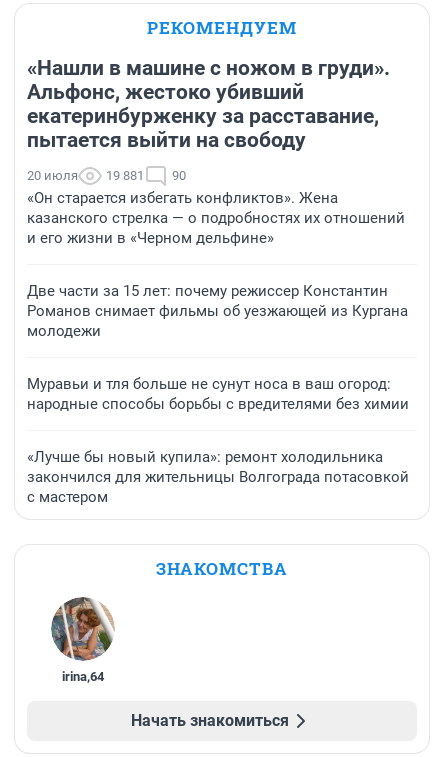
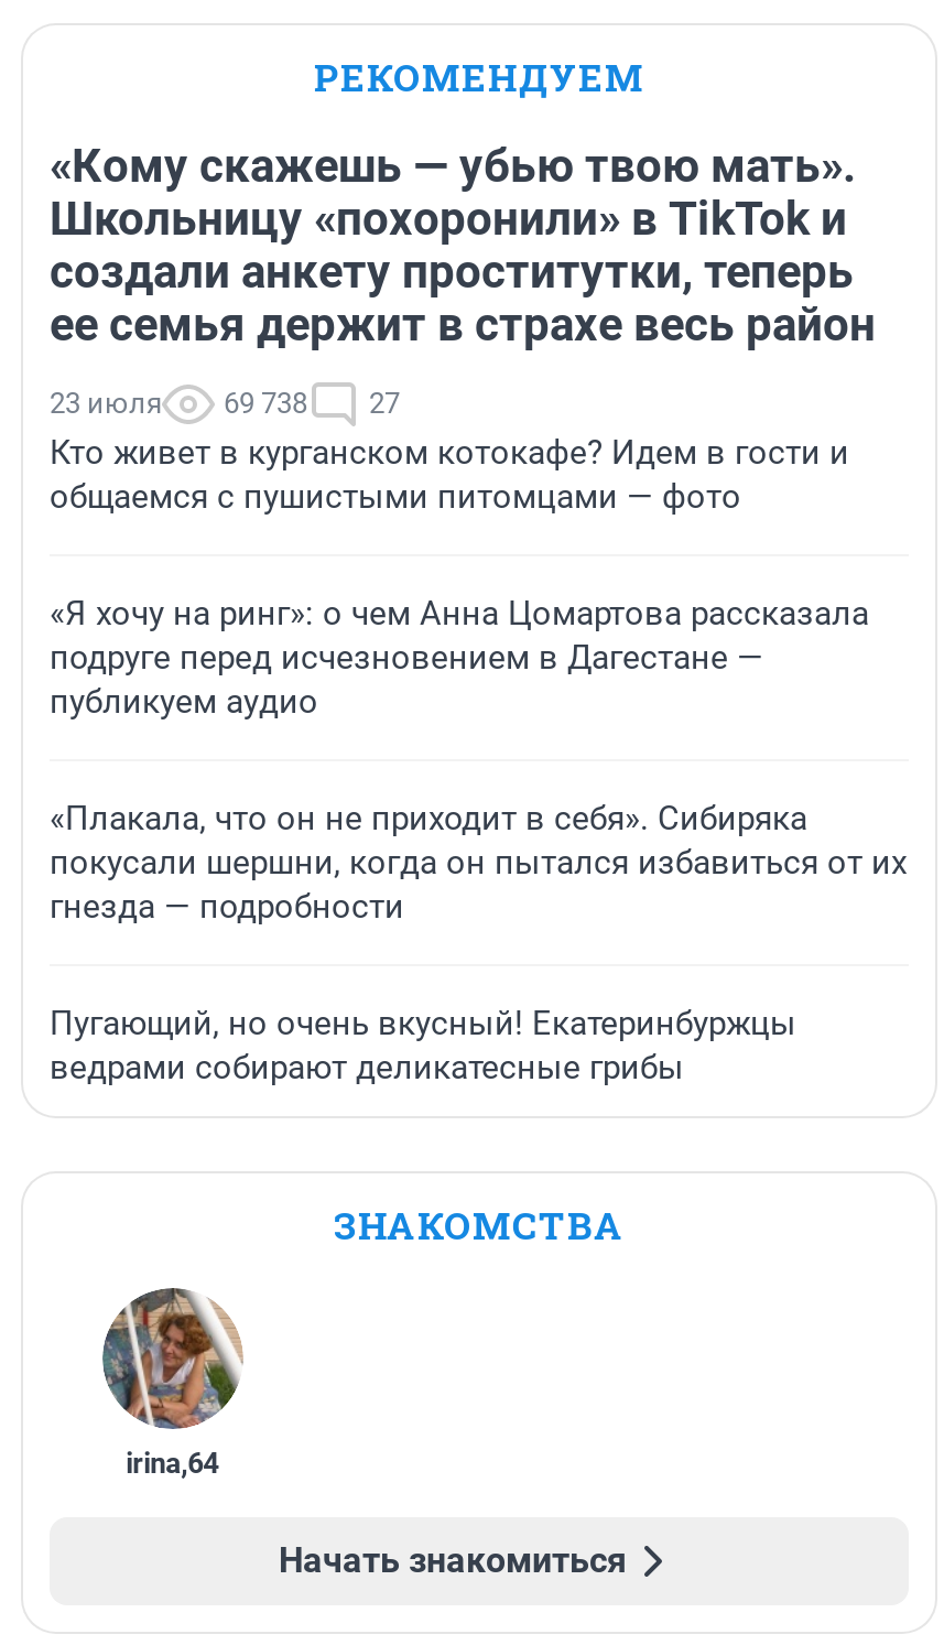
[27,56,390,152] «Нашли в машине с ножом в груди». | Альфонс, жестоко убивший | екатеринбурженку за расставание, | пытается выйти на свободу -> [50,140,876,352] «Кому скажешь — убью твою мать». | Школьницу «похоронили» в TikTok и | создали анкету проститутки, теперь | ее семья держит в страхе весь район
[27,168,405,247] 20 июля | 19 881 | 90 | «Он старается избегать конфликтов». Жена | казанского стрелка — о подробностях их отношений | и его жизни в «Черном дельфине» -> [50,387,849,517] 23 июля | 69 738 | 27 | Кто живет в курганском котокафе? Идем в гости и | общаемся с пушистыми питомцами — фото
[27,282,408,340] Две части за 15 лет: почему режиссер Константин | Романов снимает фильмы об уезжающей из Кургана | молодежи -> [50,594,869,722] «Я хочу на ринг»: о чем Анна Цомартова рассказала | подруге перед исчезновением в Дагестане — | публикуем аудио
[27,375,409,413] Муравьи и тля больше не сунут носа в ваш огород: | народные способы борьбы с вредителями без химии -> [50,799,907,927] «Плакала, что он не приходит в себя». Сибиряка | покусали шершни, когда он пытался избавиться от их | гнезда — подробности
[27,448,409,506] «Лучше бы новый купила»: ремонт холодильника | закончился для жительницы Волгограда потасовкой | с мастером -> [50,1004,796,1088] Пугающий, но очень вкусный! Екатеринбуржцы | ведрами собирают деликатесные грибы

